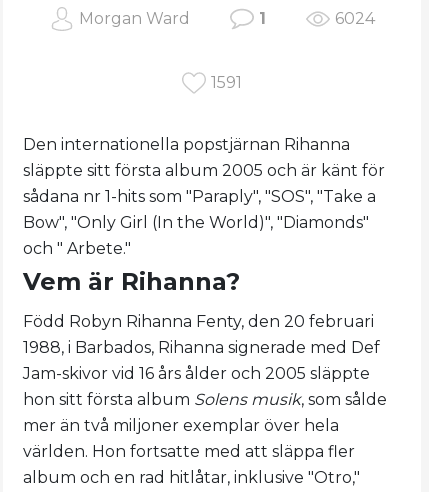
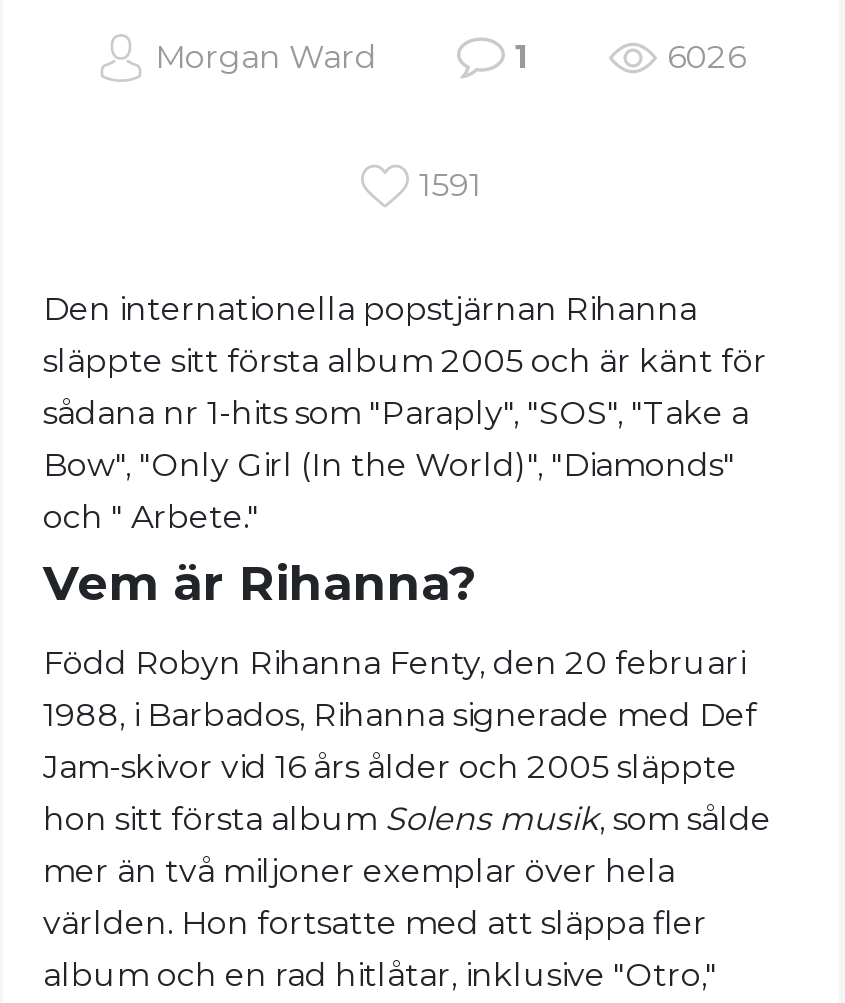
[334,9,374,28] 6024 -> [667,38,745,76] 6026

